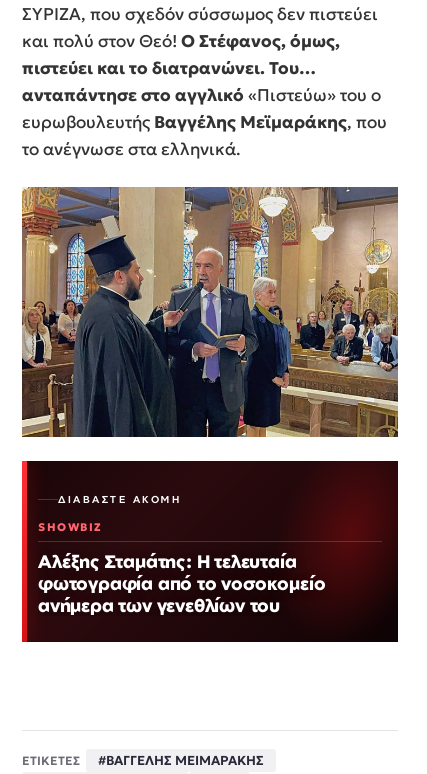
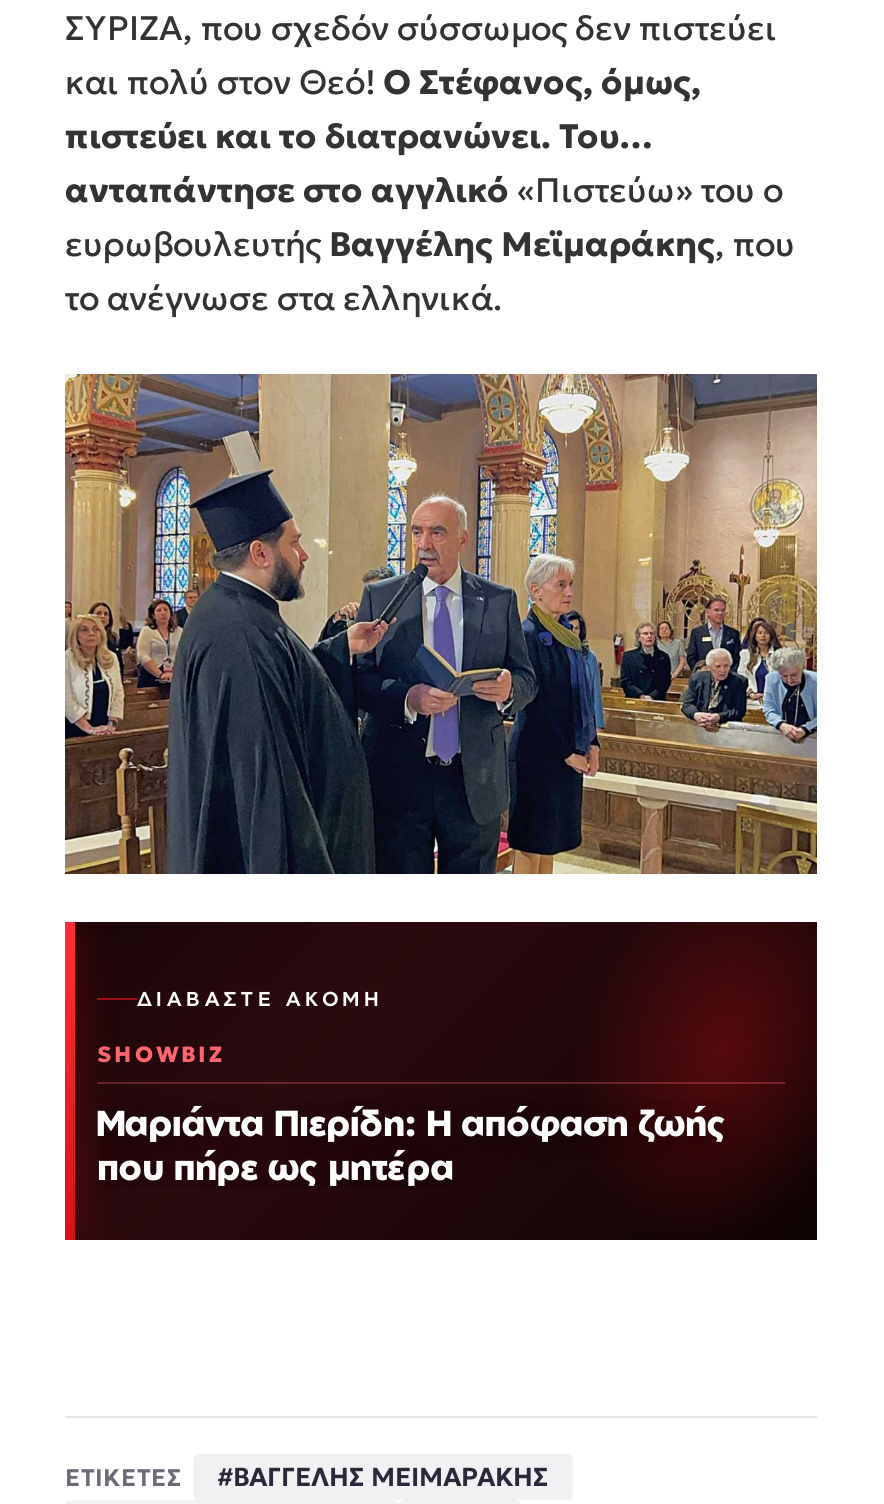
[38,550,325,616] Αλέξης Σταμάτης: Η τελευταία | φωτογραφία από το νοσοκομείο | ανήμερα των γενεθλίων του -> [97,1100,726,1188] Μαριάντα Πιερίδη: Η απόφαση ζωής | που πήρε ως μητέρα

